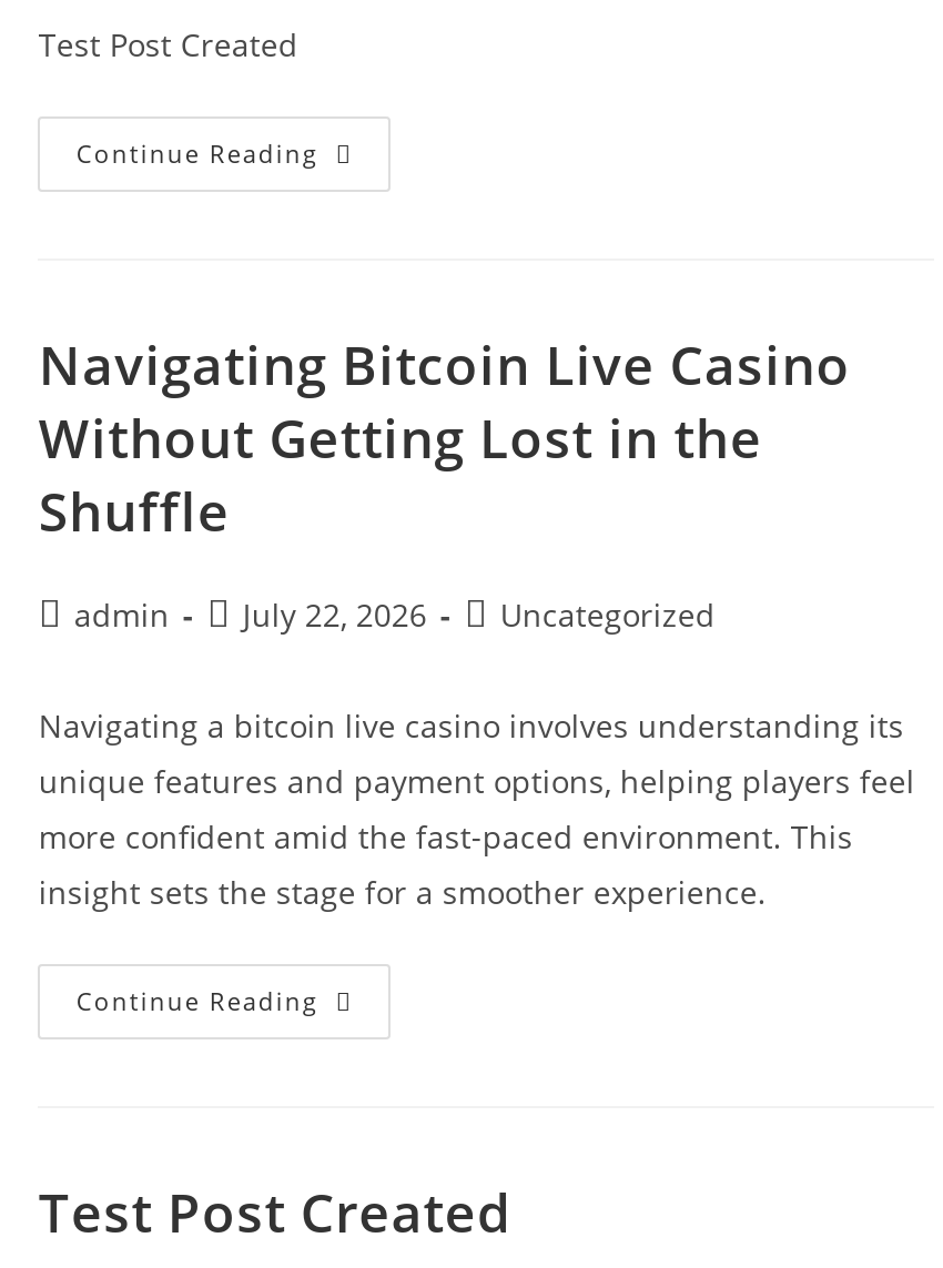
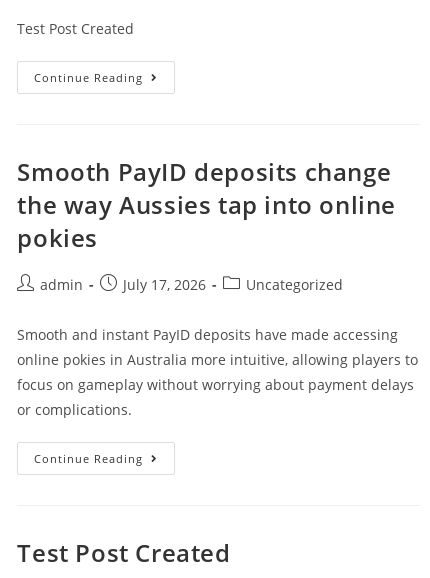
[39,327,851,547] Navigating Bitcoin Live Casino | Without Getting Lost in the | Shuffle -> [17,155,396,254] Smooth PayID deposits change | the way Aussies tap into online | pokies
[243,594,427,636] July 22, 2026 -> [123,275,206,294] July 17, 2026
[39,705,915,913] Navigating a bitcoin live casino involves understanding its | unique features and payment options, helping players feel | more confident amid the fast-paced environment. This | insight sets the stage for a smoother experience. -> [17,325,418,419] Smooth and instant PayID deposits have made accessing | online pokies in Australia more intuitive, allowing players to | focus on gameplay without worrying about payment delays | or complications.

